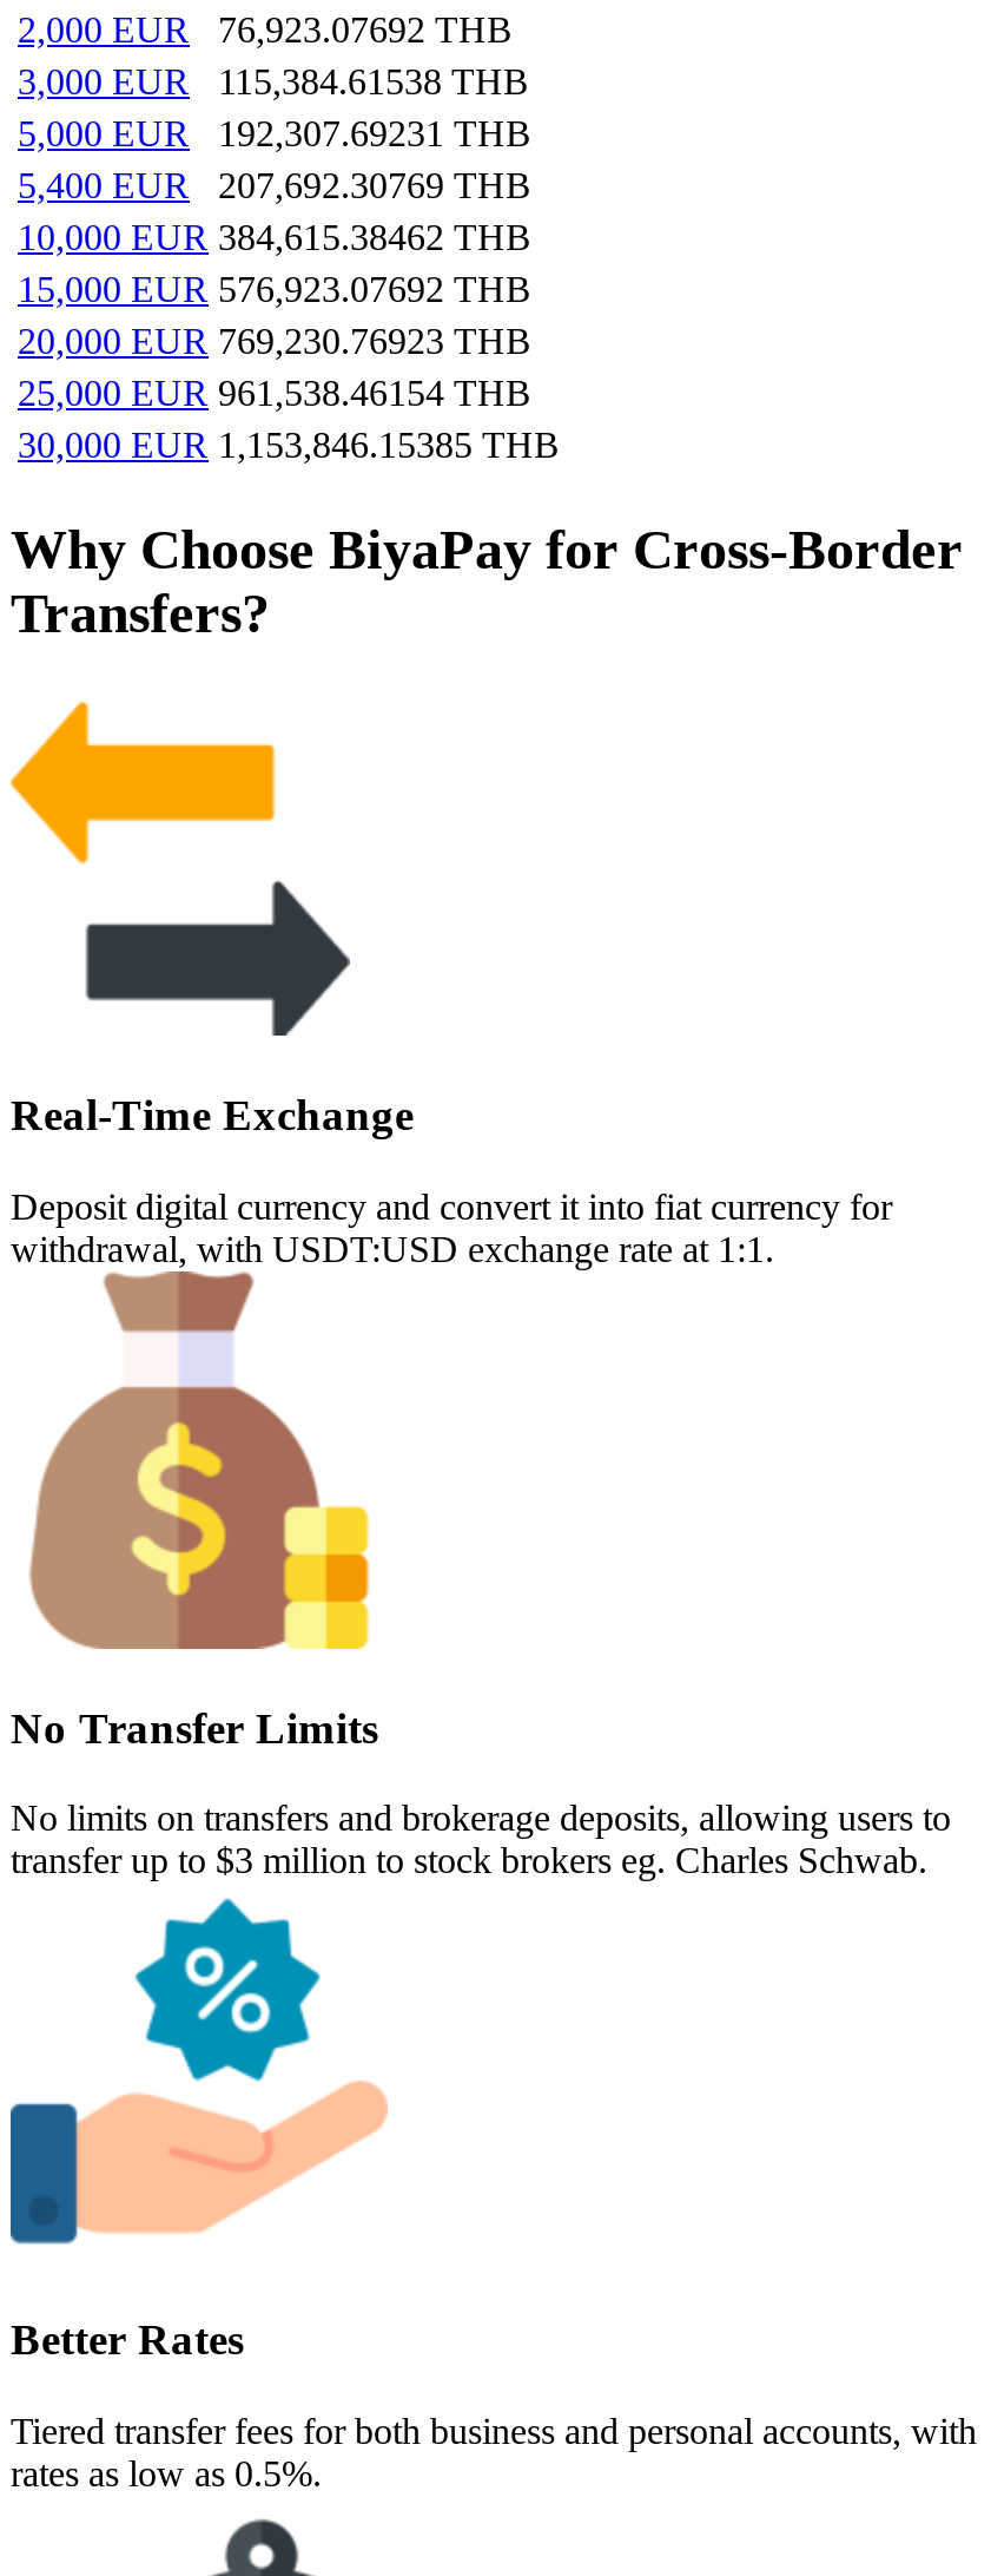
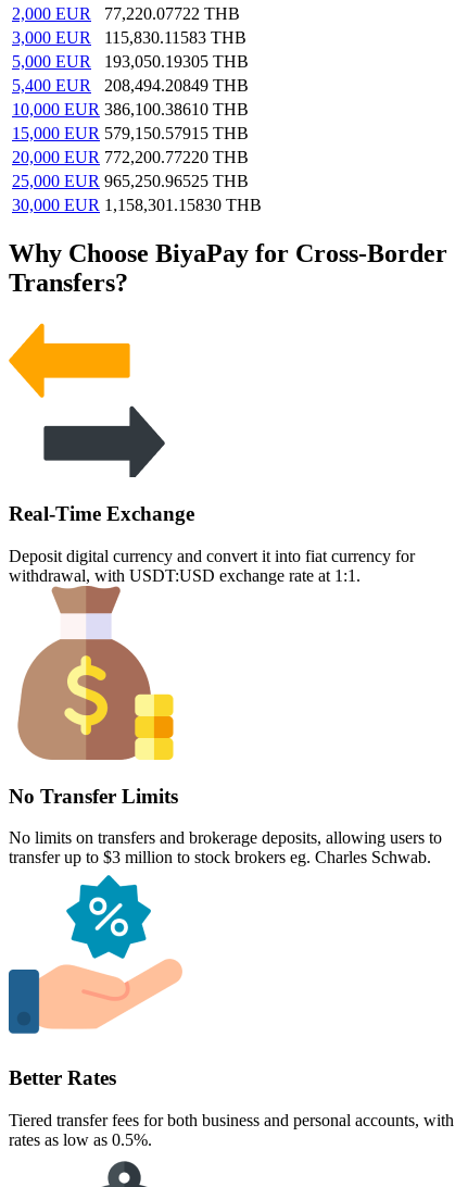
[18,8,513,49] 2,000 EUR 76,923.07692 THB -> [12,4,240,22] 2,000 EUR 77,220.07722 THB
[18,60,529,100] 3,000 EUR 115,384.61538 THB -> [12,28,246,46] 3,000 EUR 115,830.11583 THB
[18,112,531,152] 5,000 EUR 192,307.69231 THB -> [12,52,249,70] 5,000 EUR 193,050.19305 THB
[18,164,531,204] 5,400 EUR 207,692.30769 THB -> [12,76,249,94] 5,400 EUR 208,494.20849 THB
[18,216,531,256] 10,000 EUR 384,615.38462 THB -> [12,100,249,118] 10,000 EUR 386,100.38610 THB
[18,268,531,308] 15,000 EUR 576,923.07692 THB -> [12,123,249,142] 15,000 EUR 579,150.57915 THB
[18,320,531,360] 20,000 EUR 769,230.76923 THB -> [12,147,249,166] 20,000 EUR 772,200.77220 THB
[18,372,531,412] 25,000 EUR 961,538.46154 THB -> [12,171,249,190] 25,000 EUR 965,250.96525 THB
[18,424,560,464] 30,000 EUR 1,153,846.15385 THB -> [12,195,262,214] 30,000 EUR 1,158,301.15830 THB

